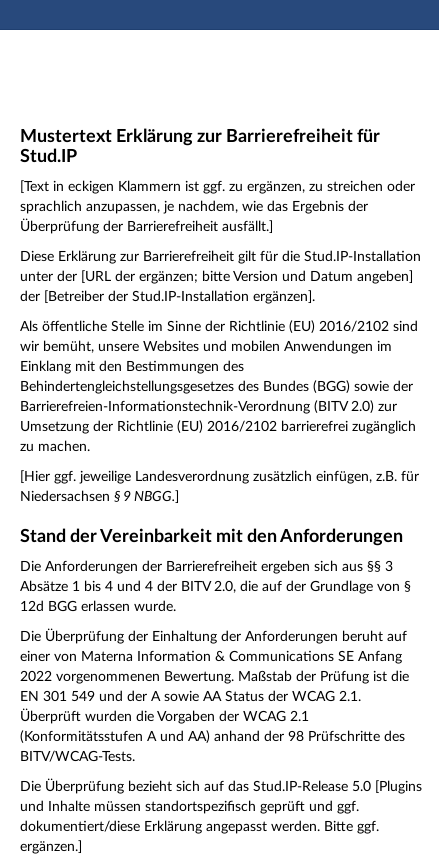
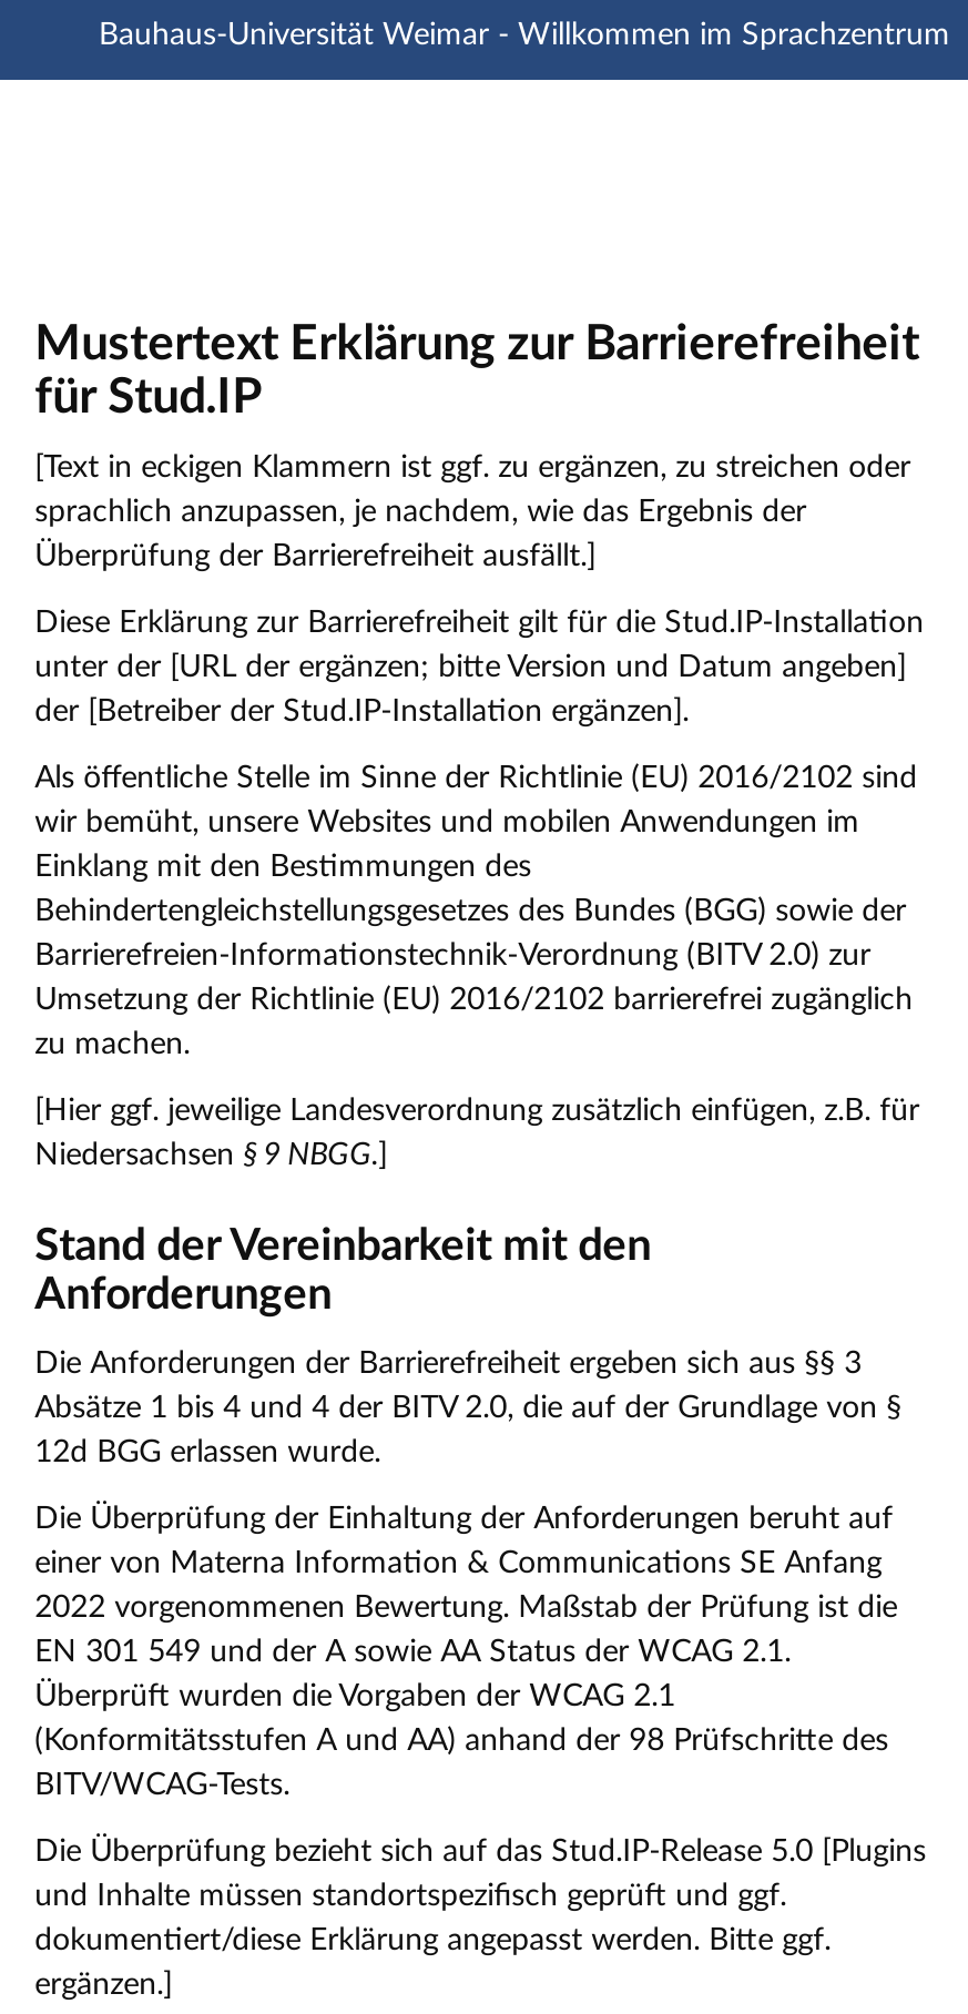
none -> [99,20,950,51] Bauhaus-Universität Weimar - Willkommen im Sprachzentrum

